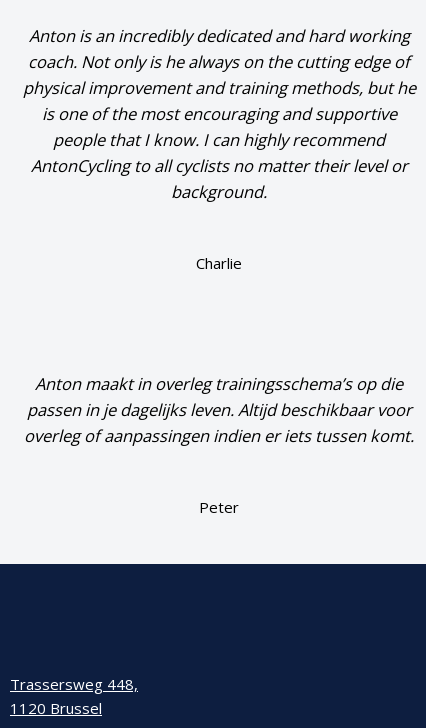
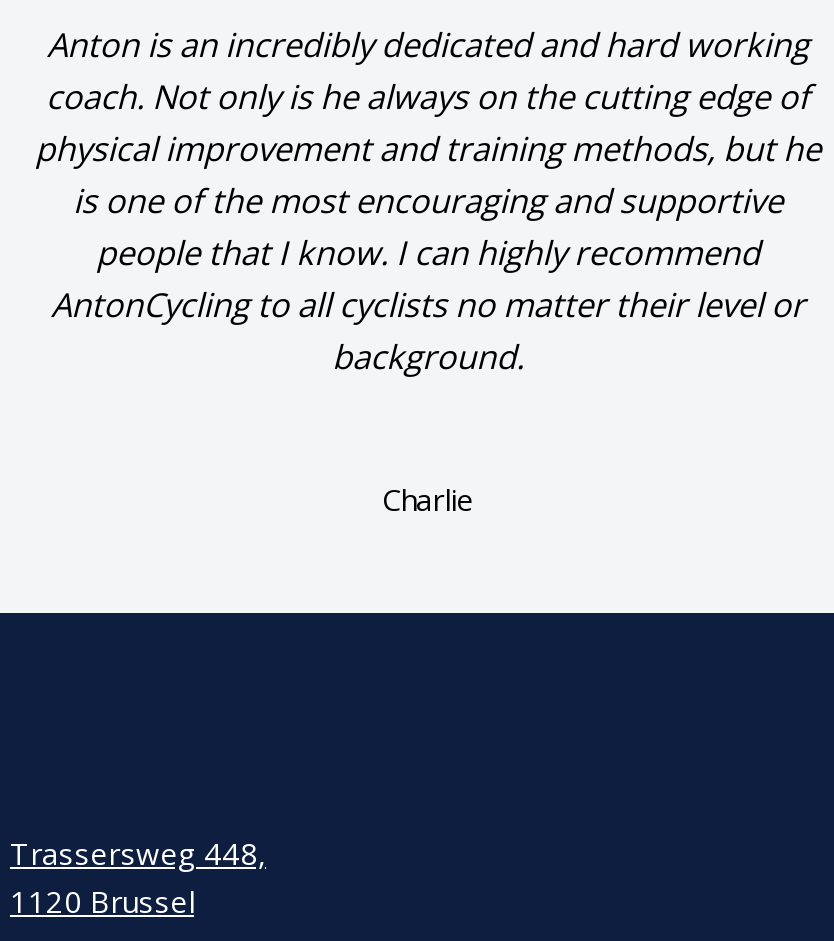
[24,372,414,517] Anton maakt in overleg trainingsschema’s op die | passen in je dagelijks leven. Altijd beschikbaar voor | overleg of aanpassingen indien er iets tussen komt. | Peter -> none

